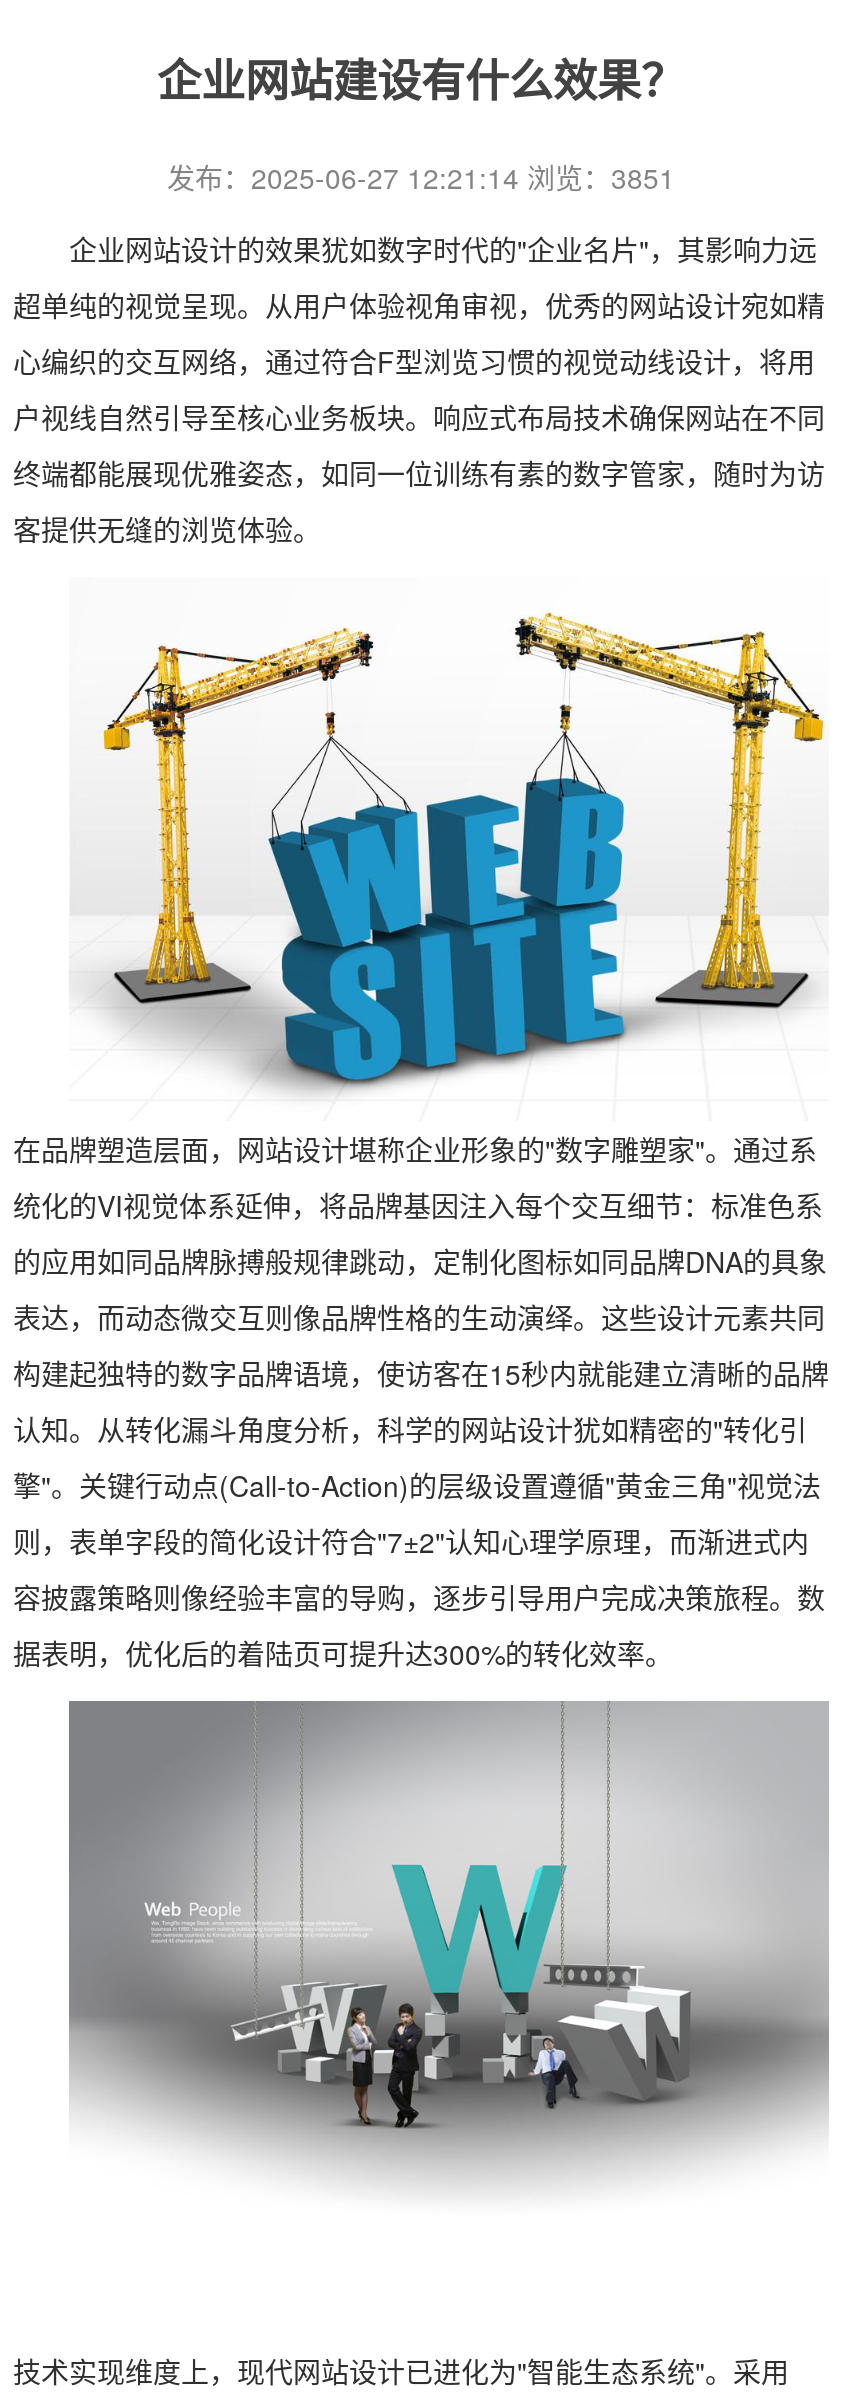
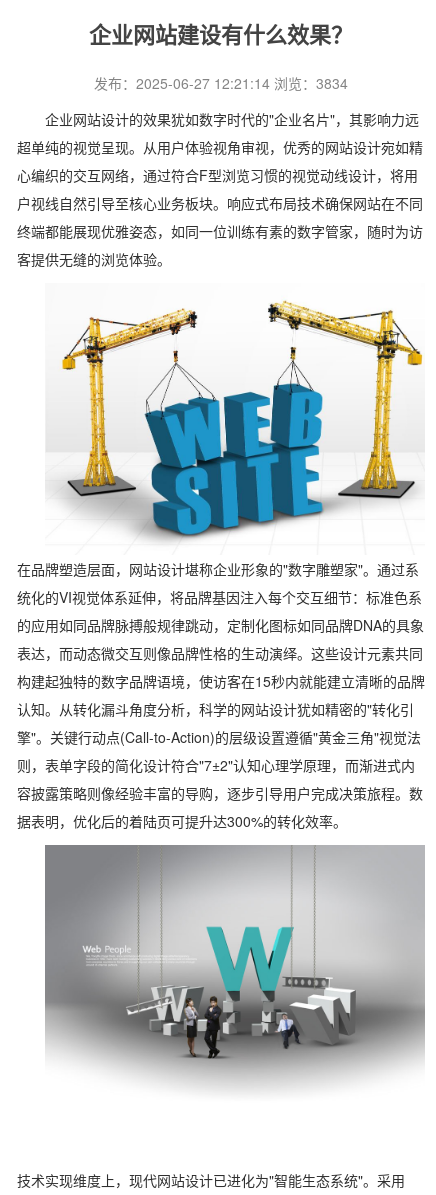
[167,157,675,197] 发布：2025-06-27 12:21:14 浏览：3851 -> [94,73,348,93] 发布：2025-06-27 12:21:14 浏览：3834

